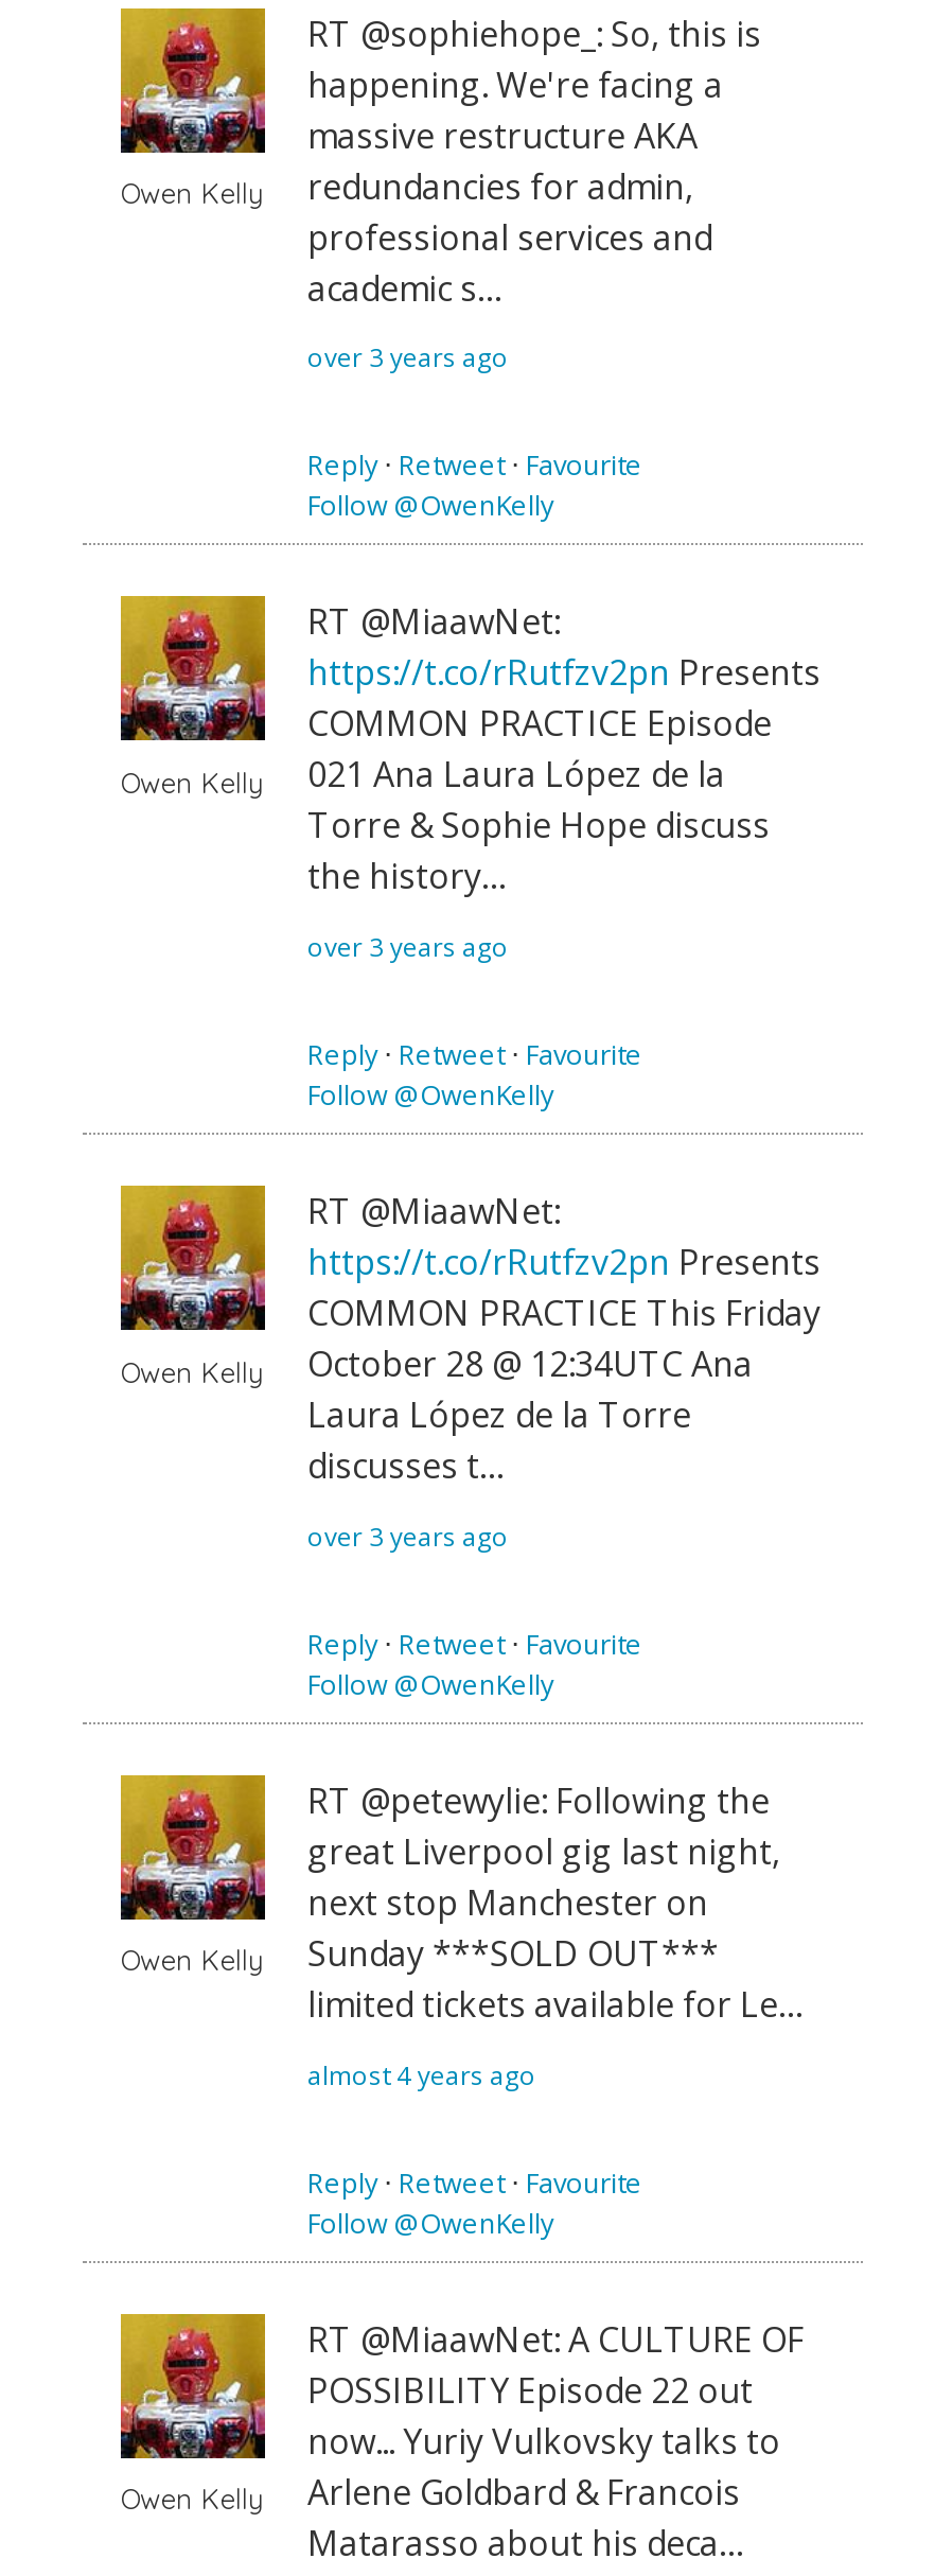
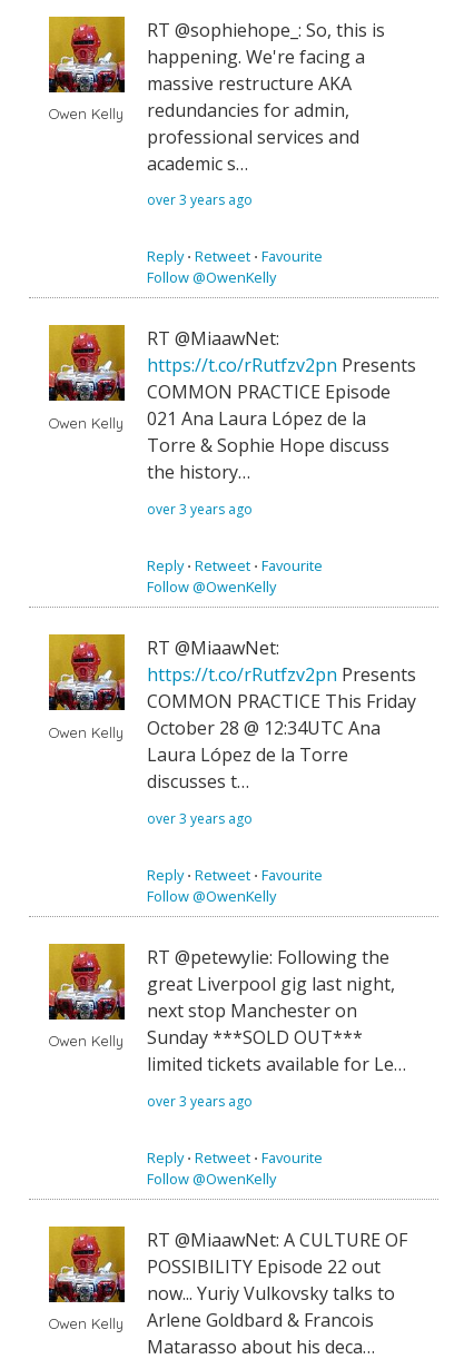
[307,2057,536,2093] almost 4 years ago -> [147,1092,253,1111] over 3 years ago

